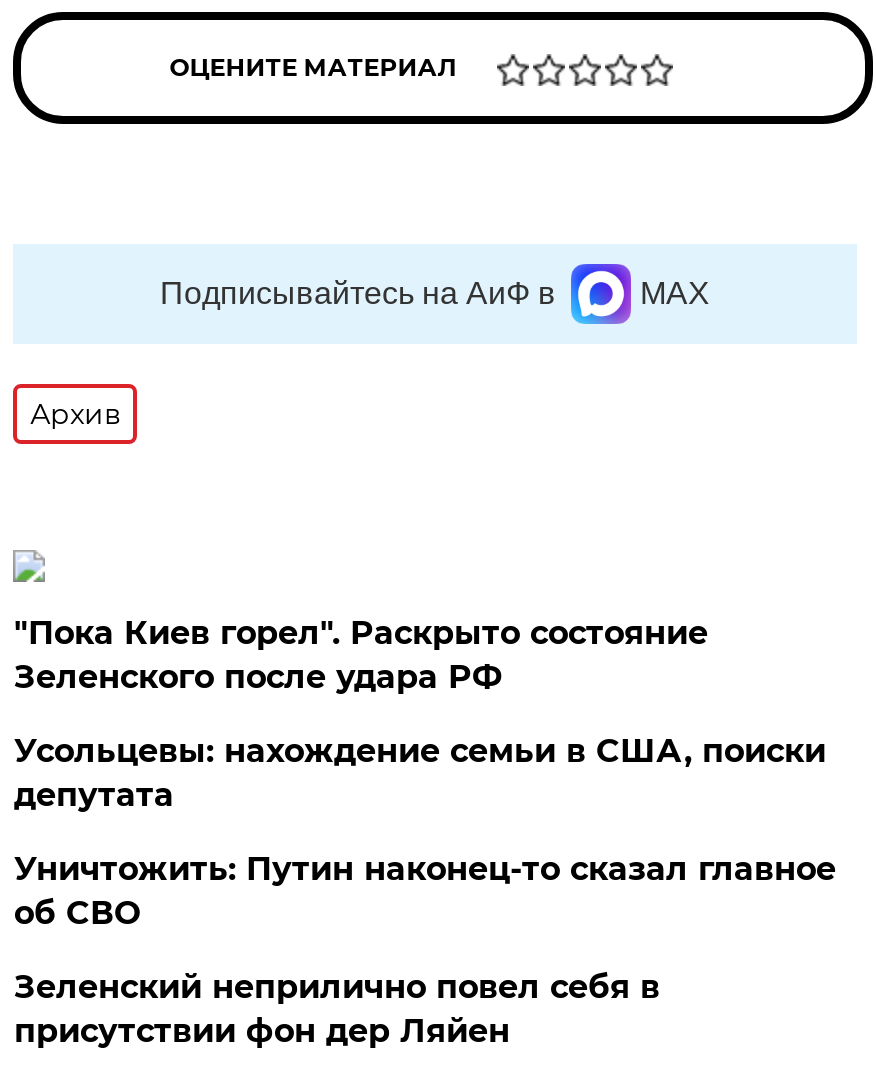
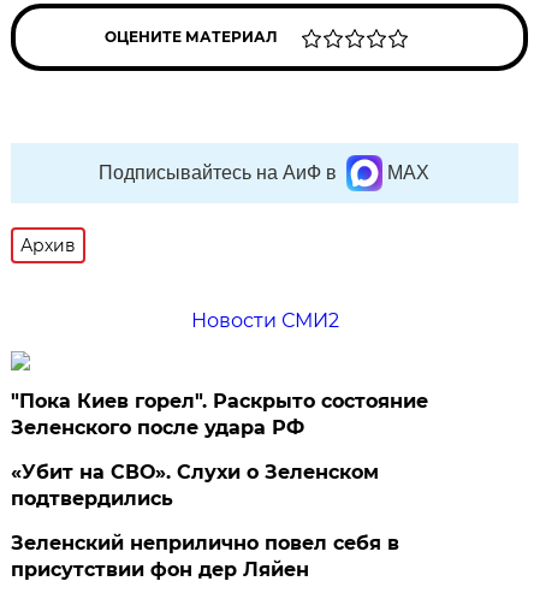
none -> [191,309,339,332] Новости СМИ2
moved [14,614,708,696] -> [11,390,429,439]: "Пока Киев горел". Раскрыто состояние | Зеленского после удара РФ
[14,732,836,932] Усольцевы: нахождение семьи в США, поиски | депутата | Уничтожить: Путин наконец-то сказал главное | об СВО -> [11,461,379,510] «Убит на СВО». Слухи о Зеленском | подтвердились

